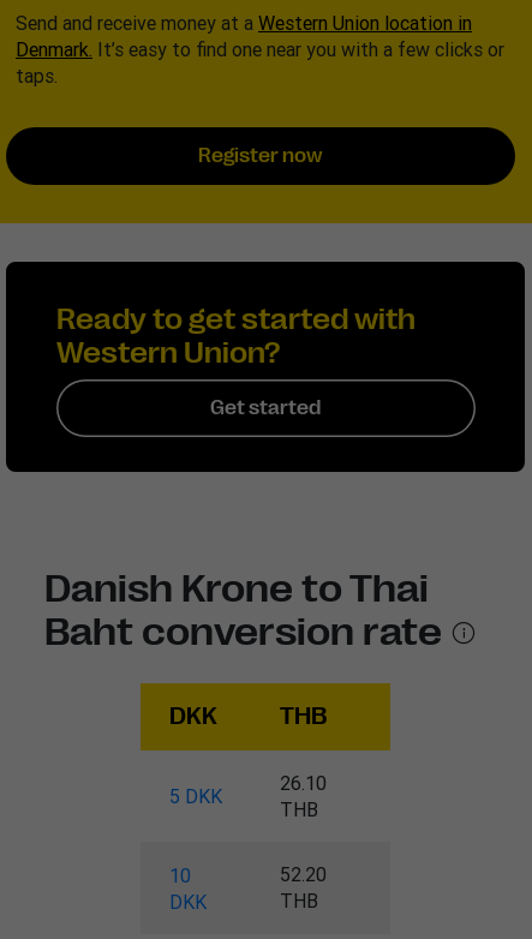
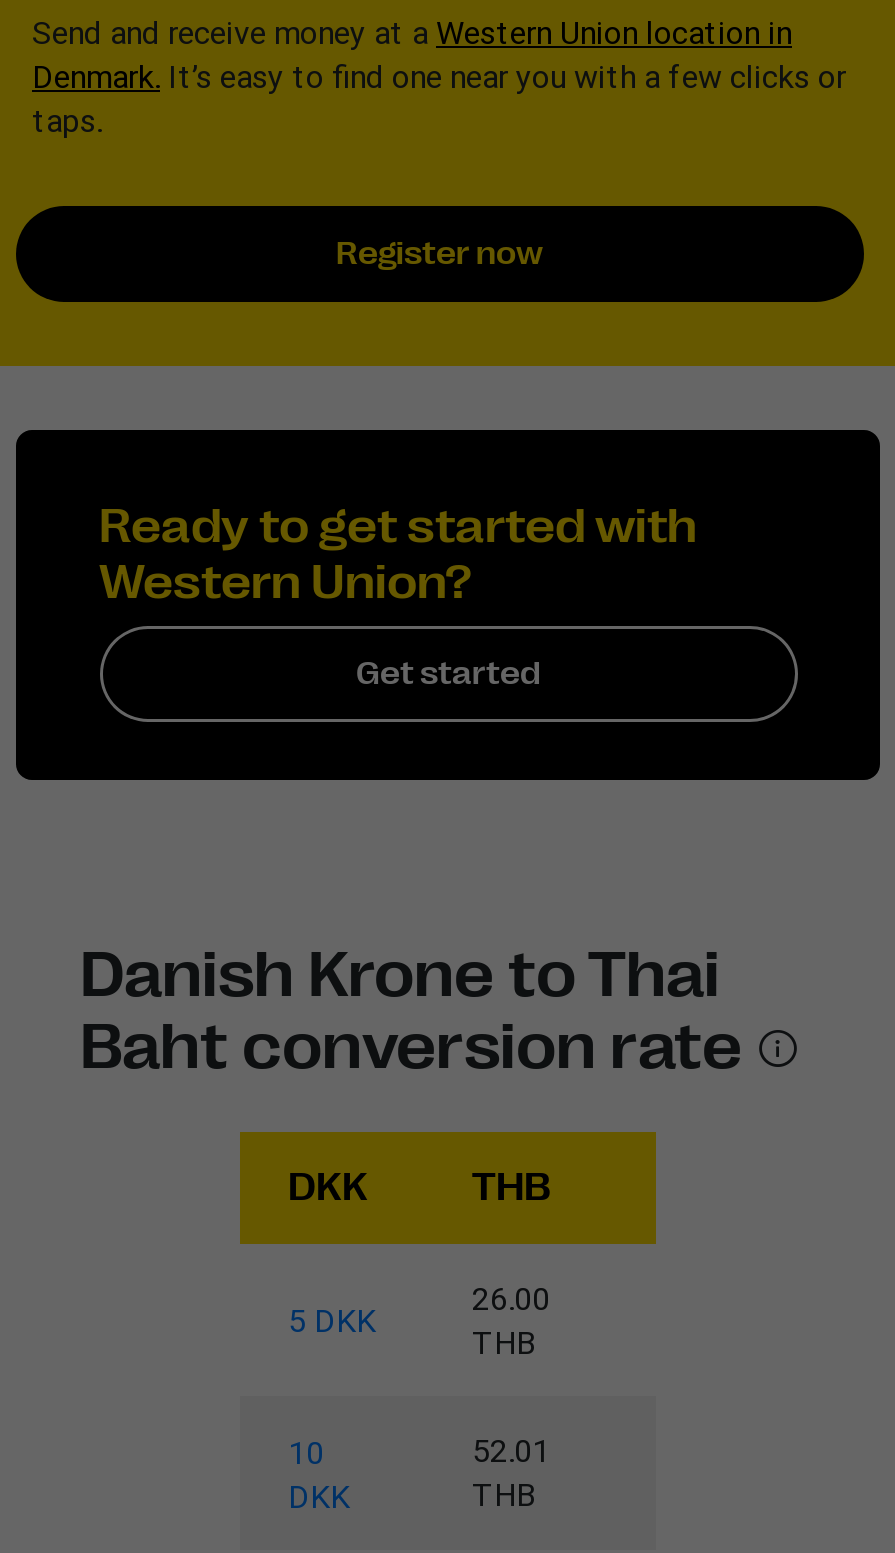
[280,771,327,795] 26.10 -> [472,1278,550,1318] 26.00
[280,862,327,886] 52.20 -> [472,1430,550,1470] 52.01

